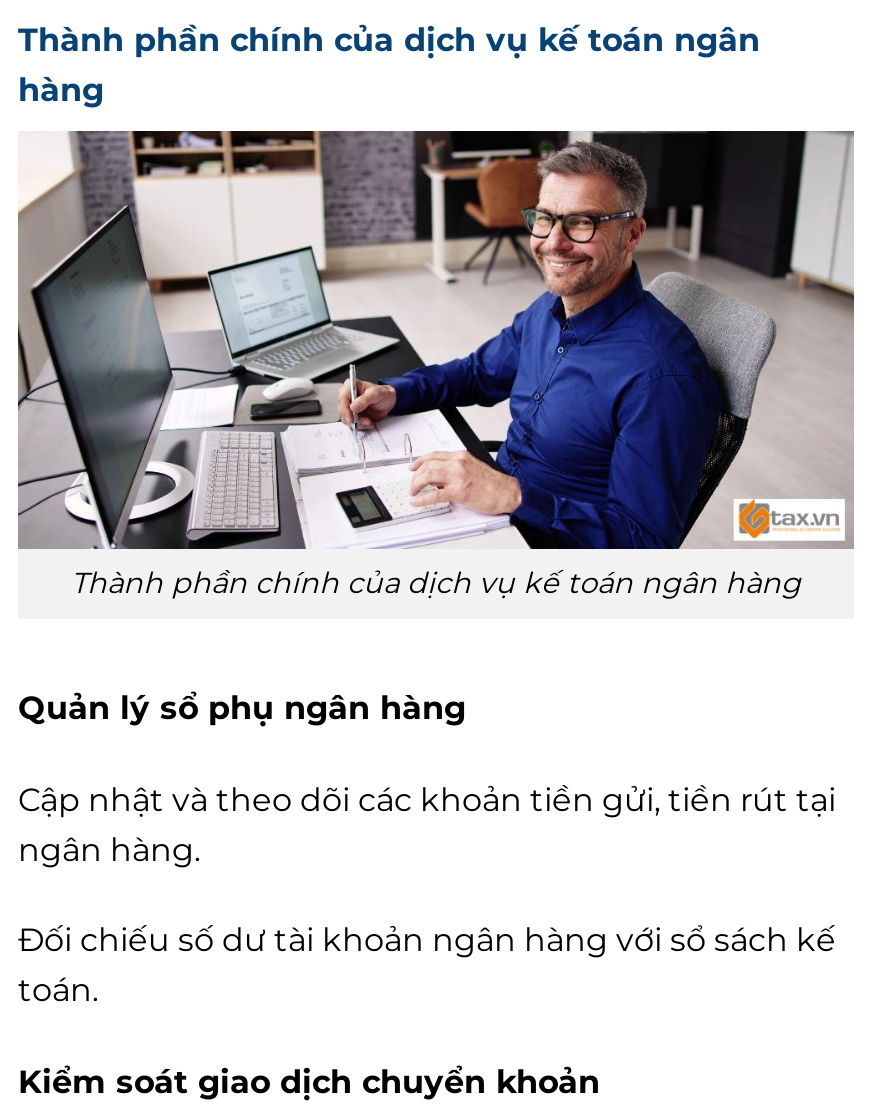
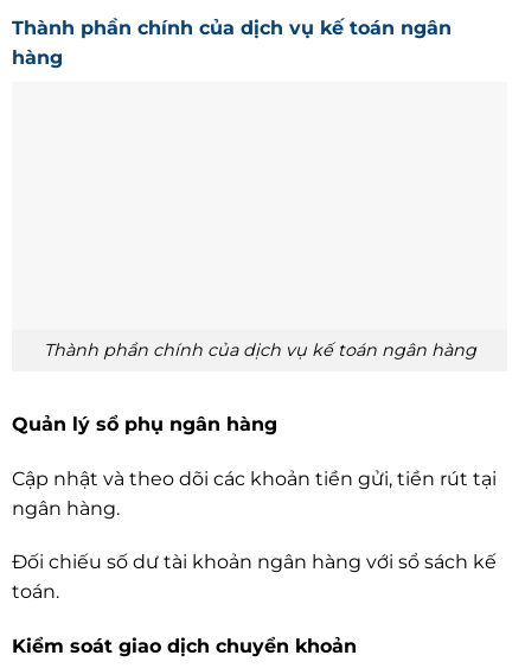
[16,129,856,551] [image] -> none

